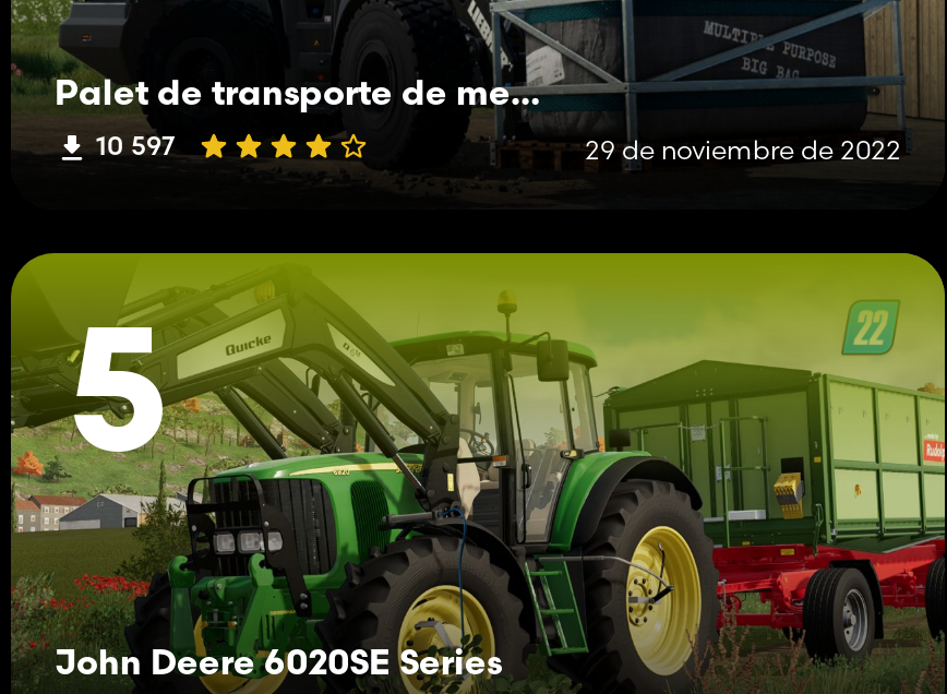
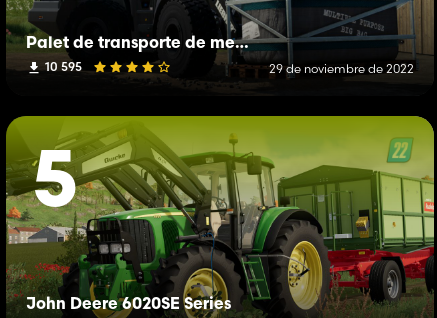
[96,130,175,162] 10 597 -> [45,59,82,74] 10 595

